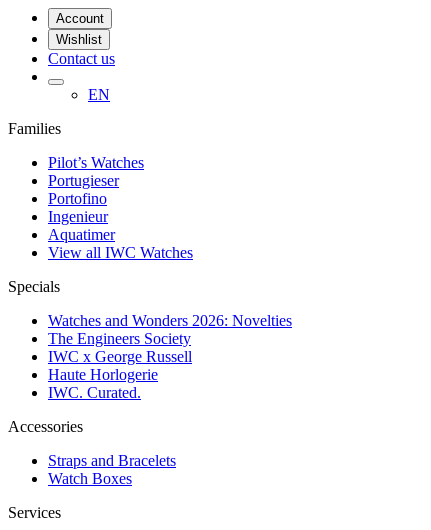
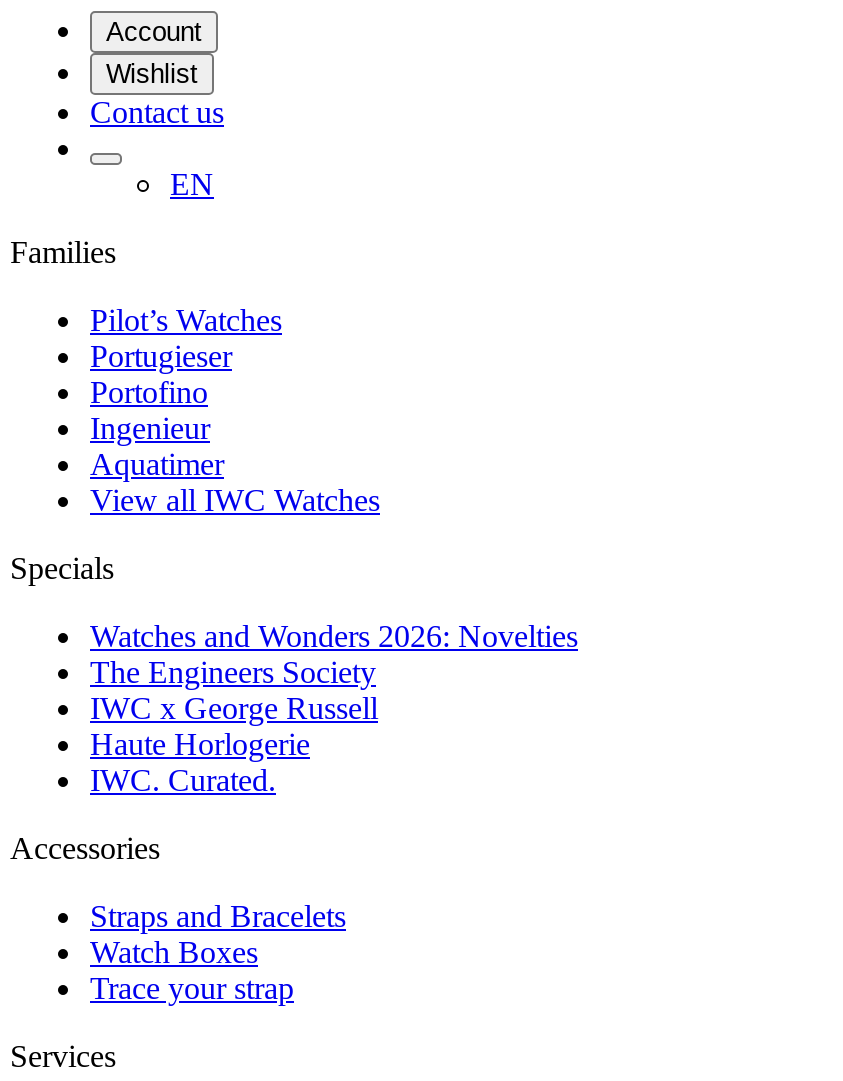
none -> [90,971,294,1005] Trace your strap

